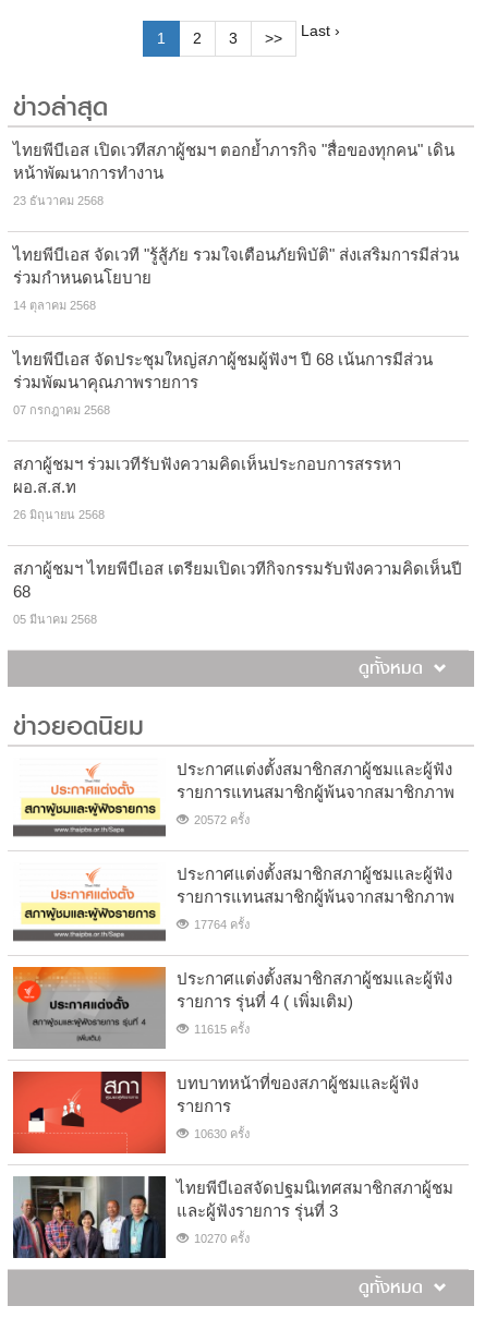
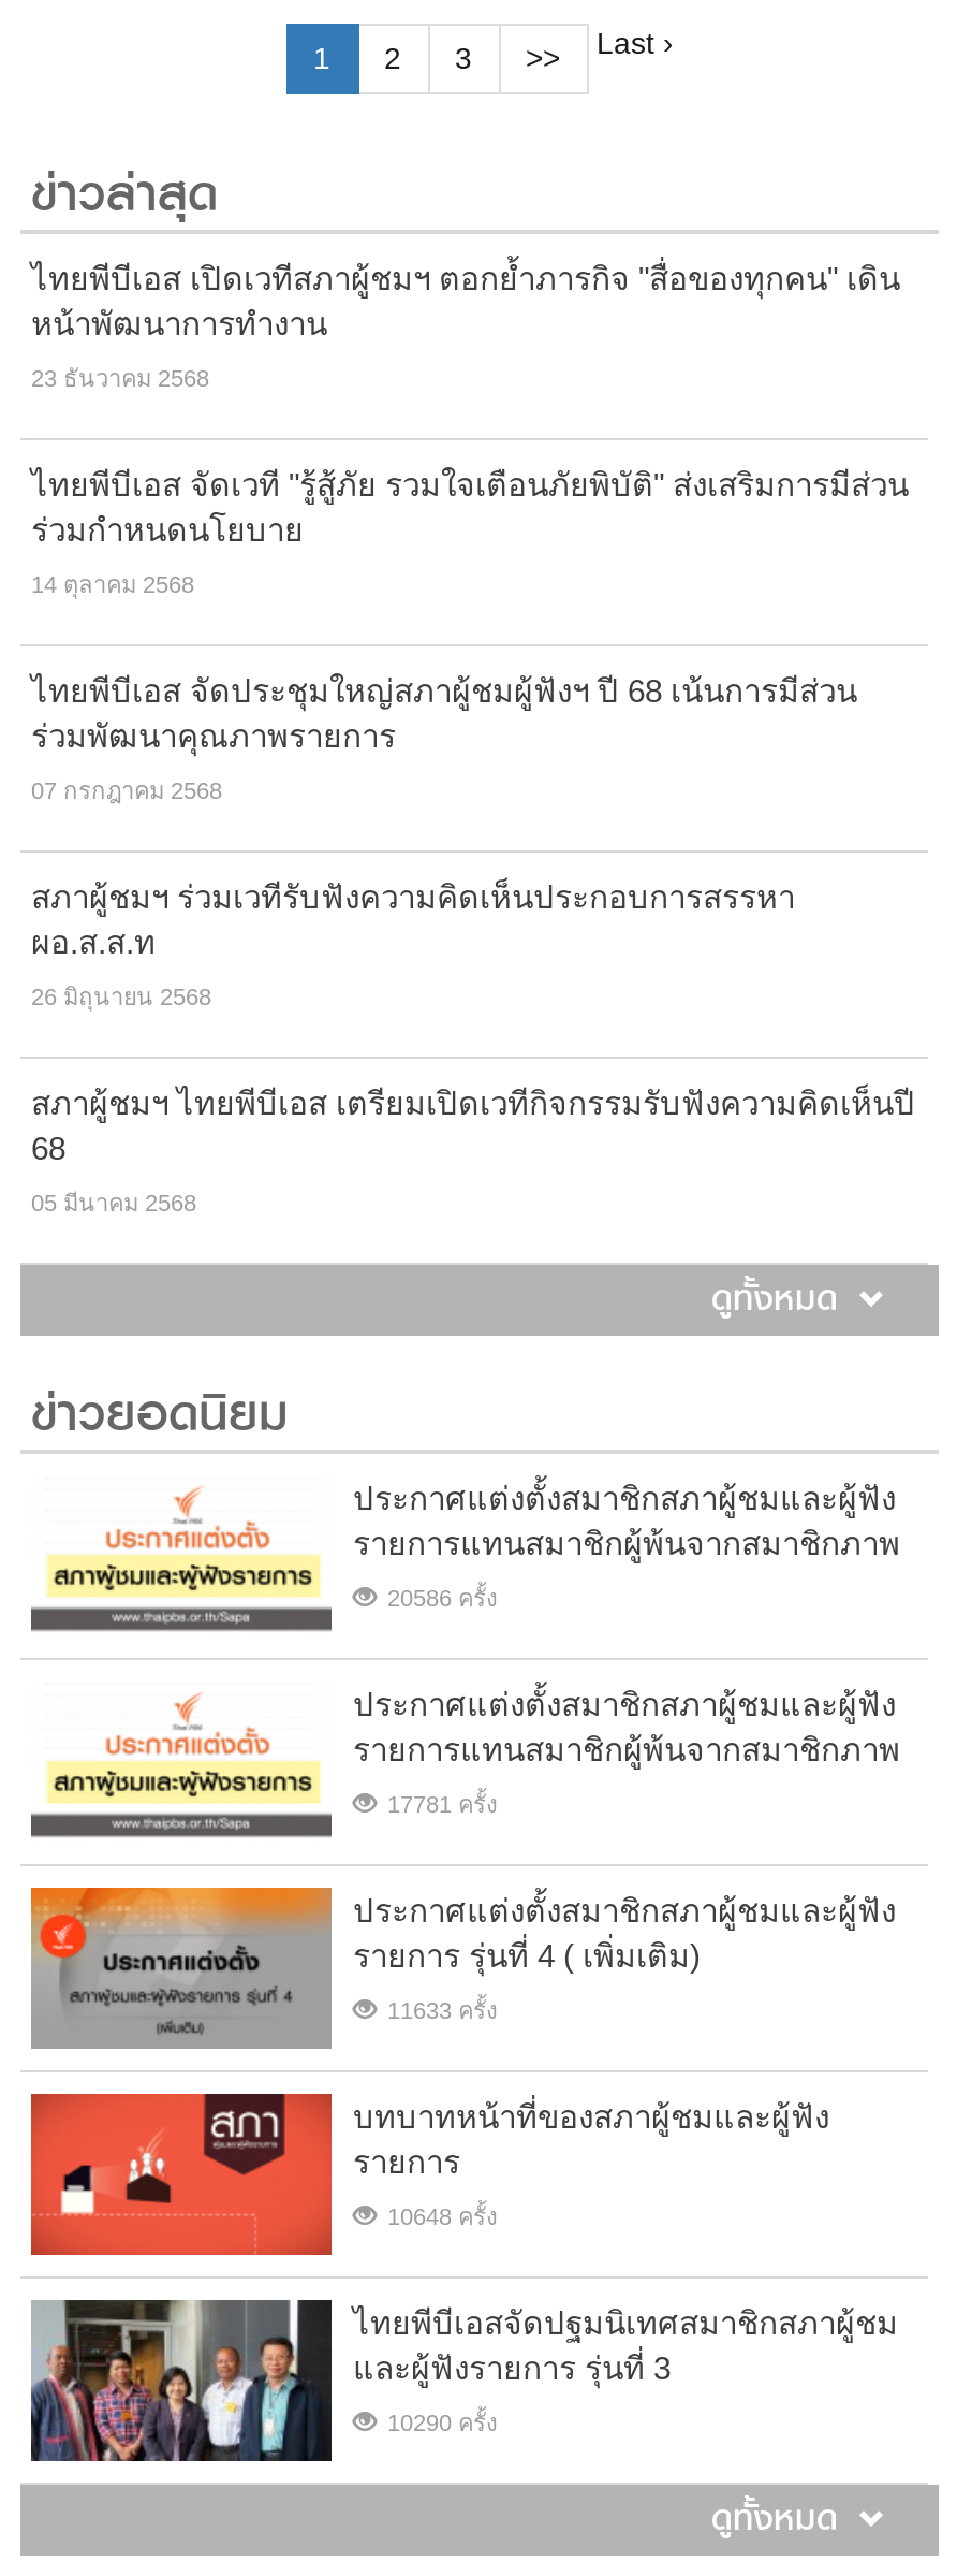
[194,814,250,827] 20572 ครั้ง -> [387,1586,497,1611] 20586 ครั้ง
[194,918,250,931] 17764 ครั้ง -> [387,1792,497,1817] 17781 ครั้ง
[194,1023,250,1036] 11615 ครั้ง -> [387,1998,497,2024] 11633 ครั้ง
[194,1128,250,1141] 10630 ครั้ง -> [387,2204,497,2230] 10648 ครั้ง
[194,1232,250,1245] 10270 ครั้ง -> [387,2410,497,2436] 10290 ครั้ง

